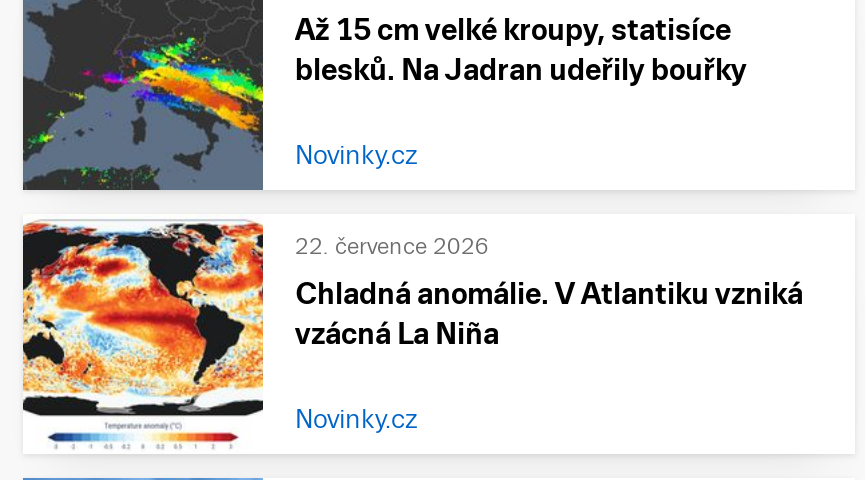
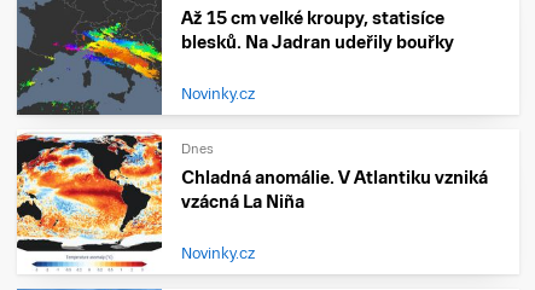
[295,234,489,258] 22. července 2026 -> [181,141,214,156] Dnes

